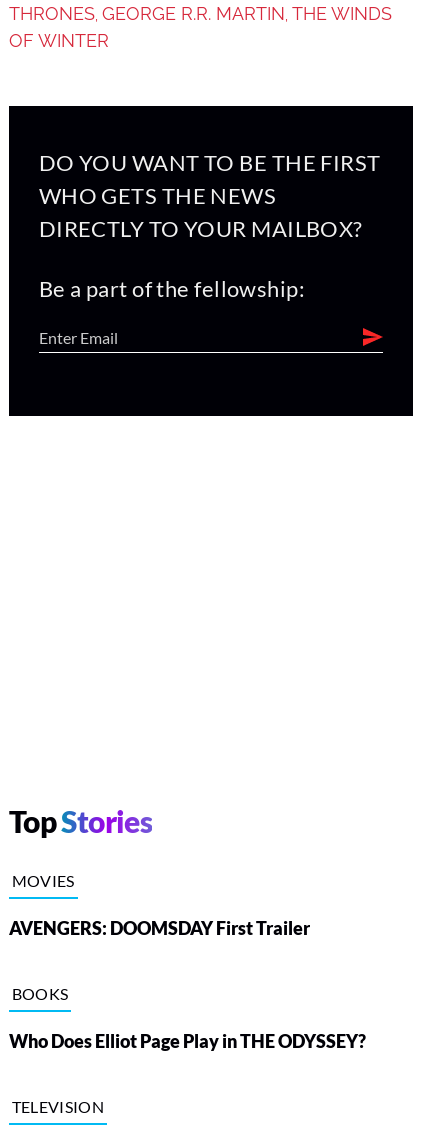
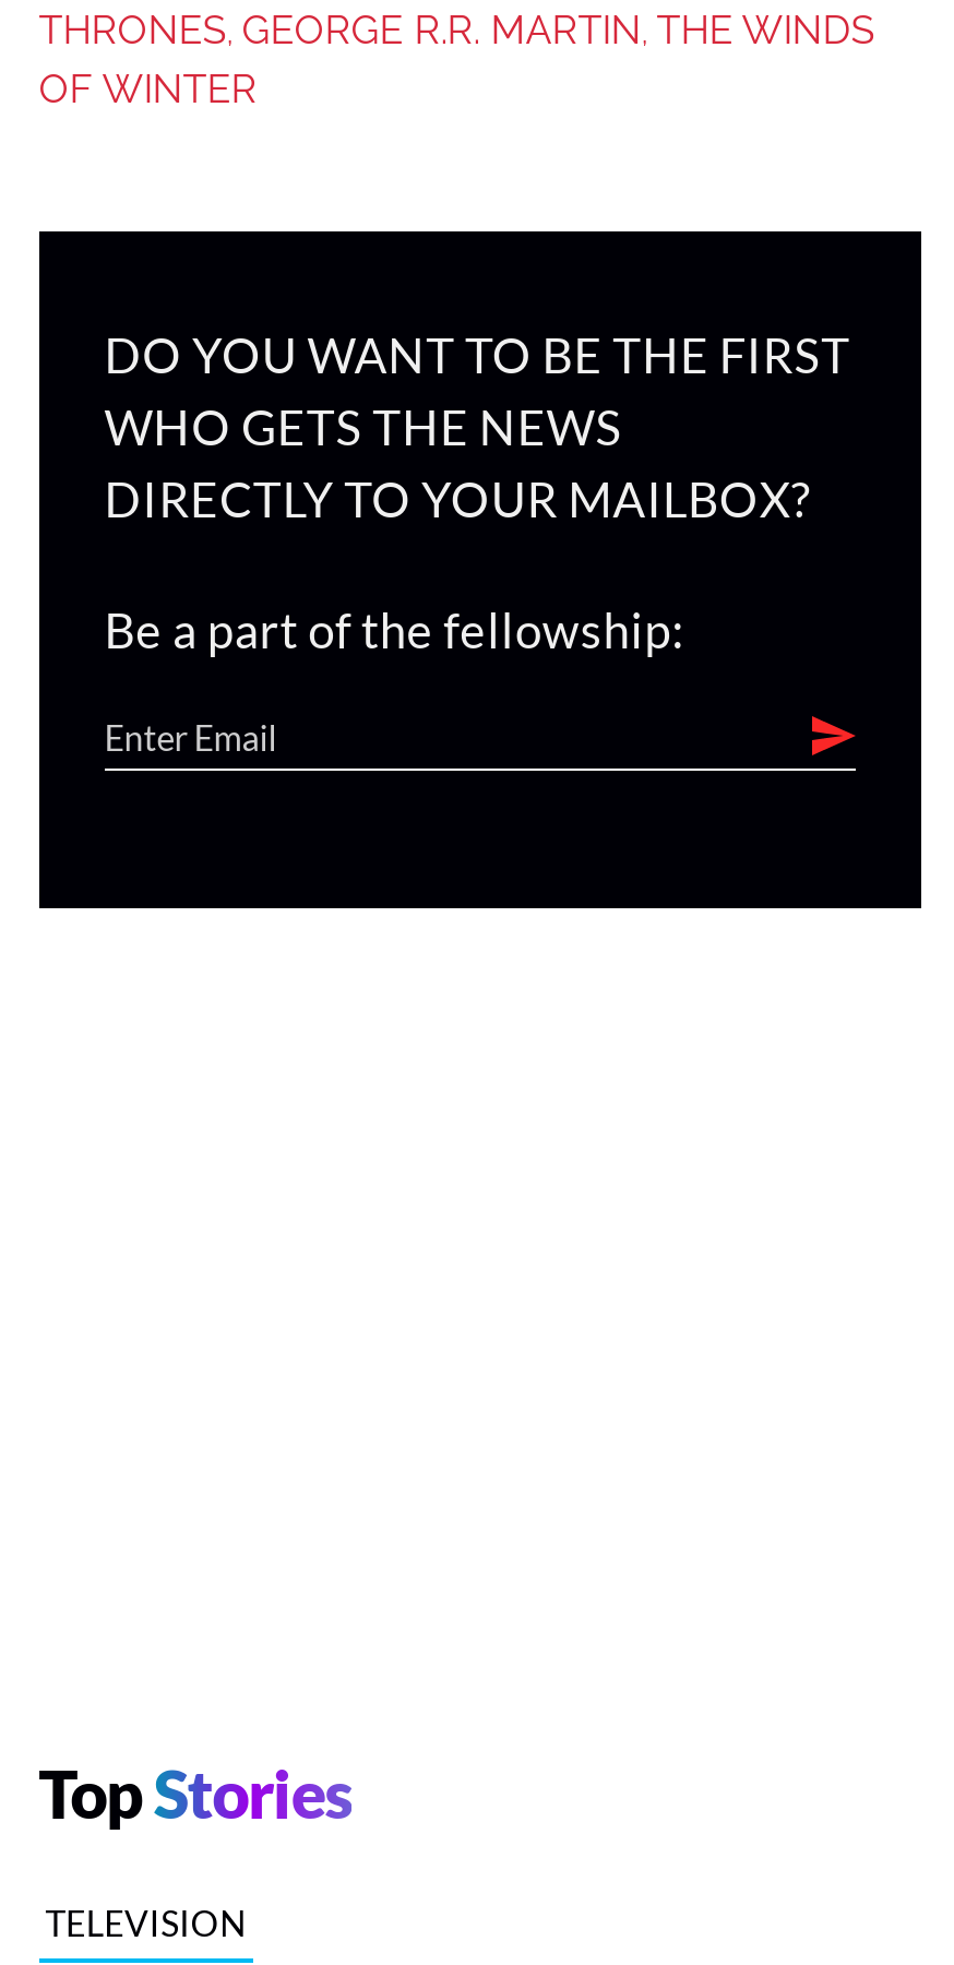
[9,871,366,1052] MOVIES | AVENGERS: DOOMSDAY First Trailer | BOOKS | Who Does Elliot Page Play in THE ODYSSEY? -> none

